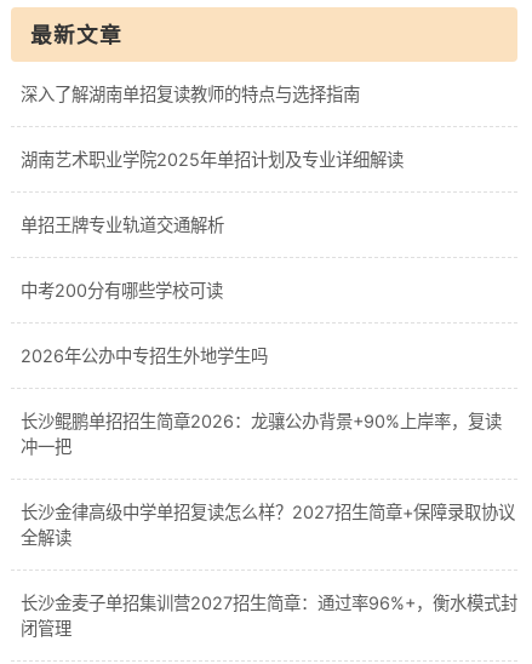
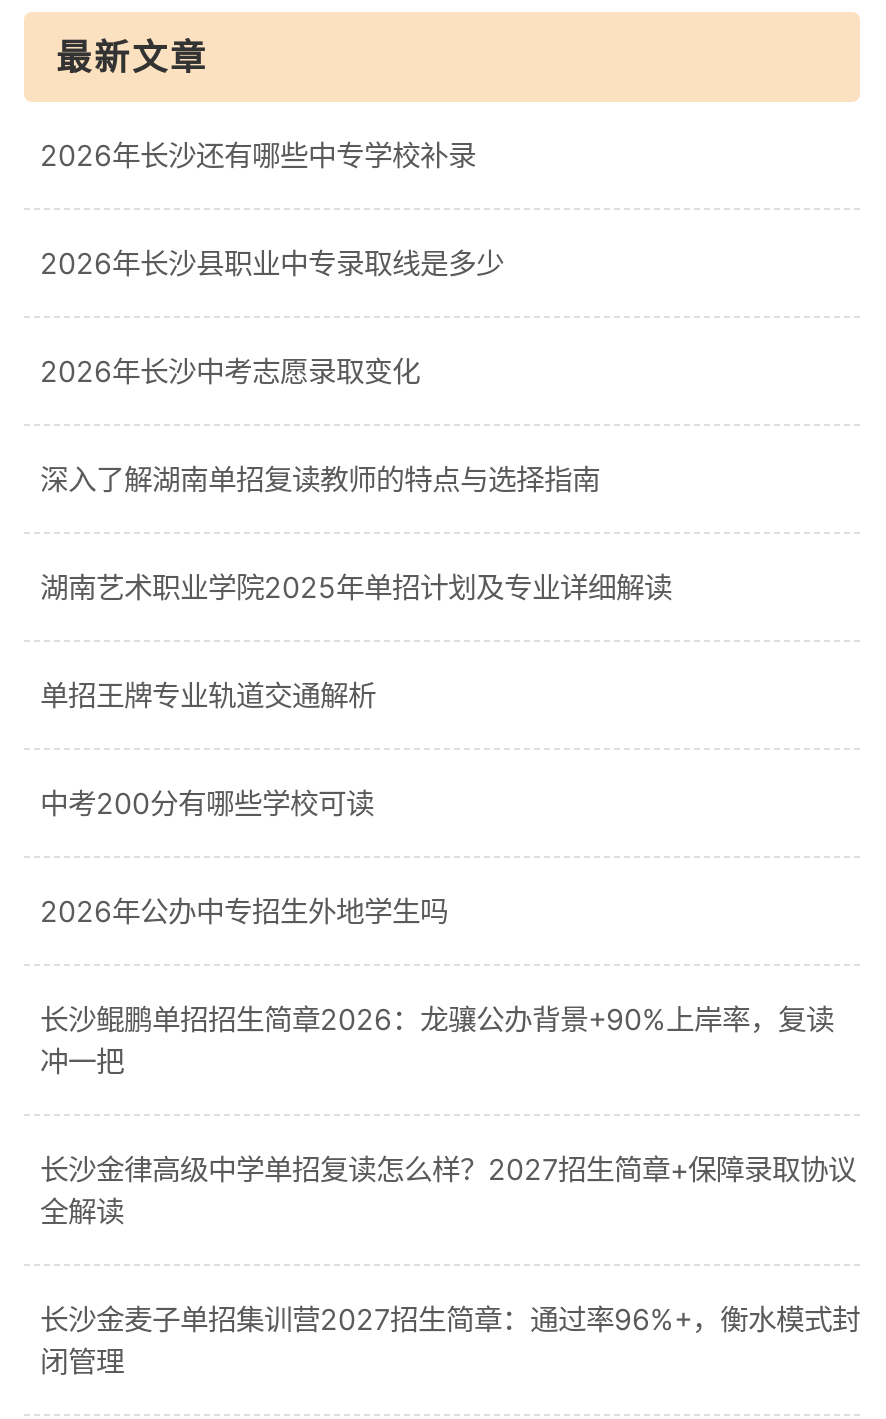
none -> [40,138,504,388] 2026年长沙还有哪些中专学校补录 | 2026年长沙县职业中专录取线是多少 | 2026年长沙中考志愿录取变化

